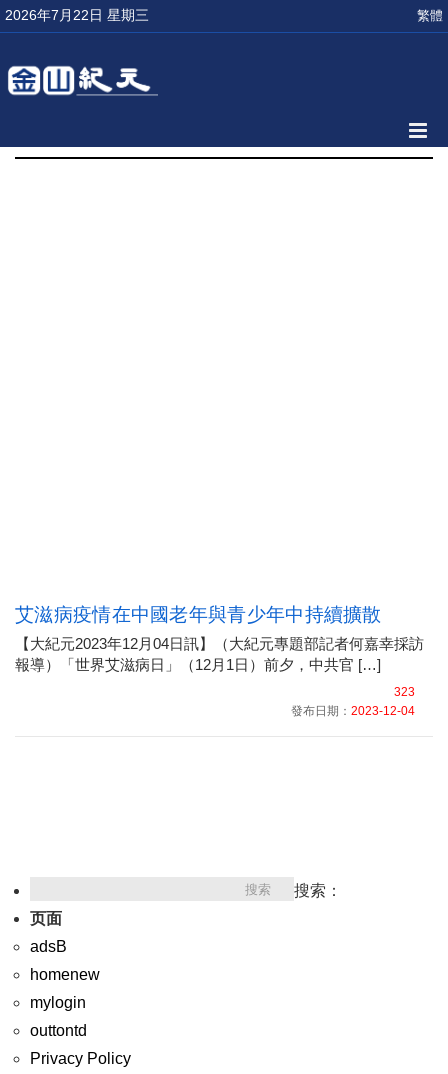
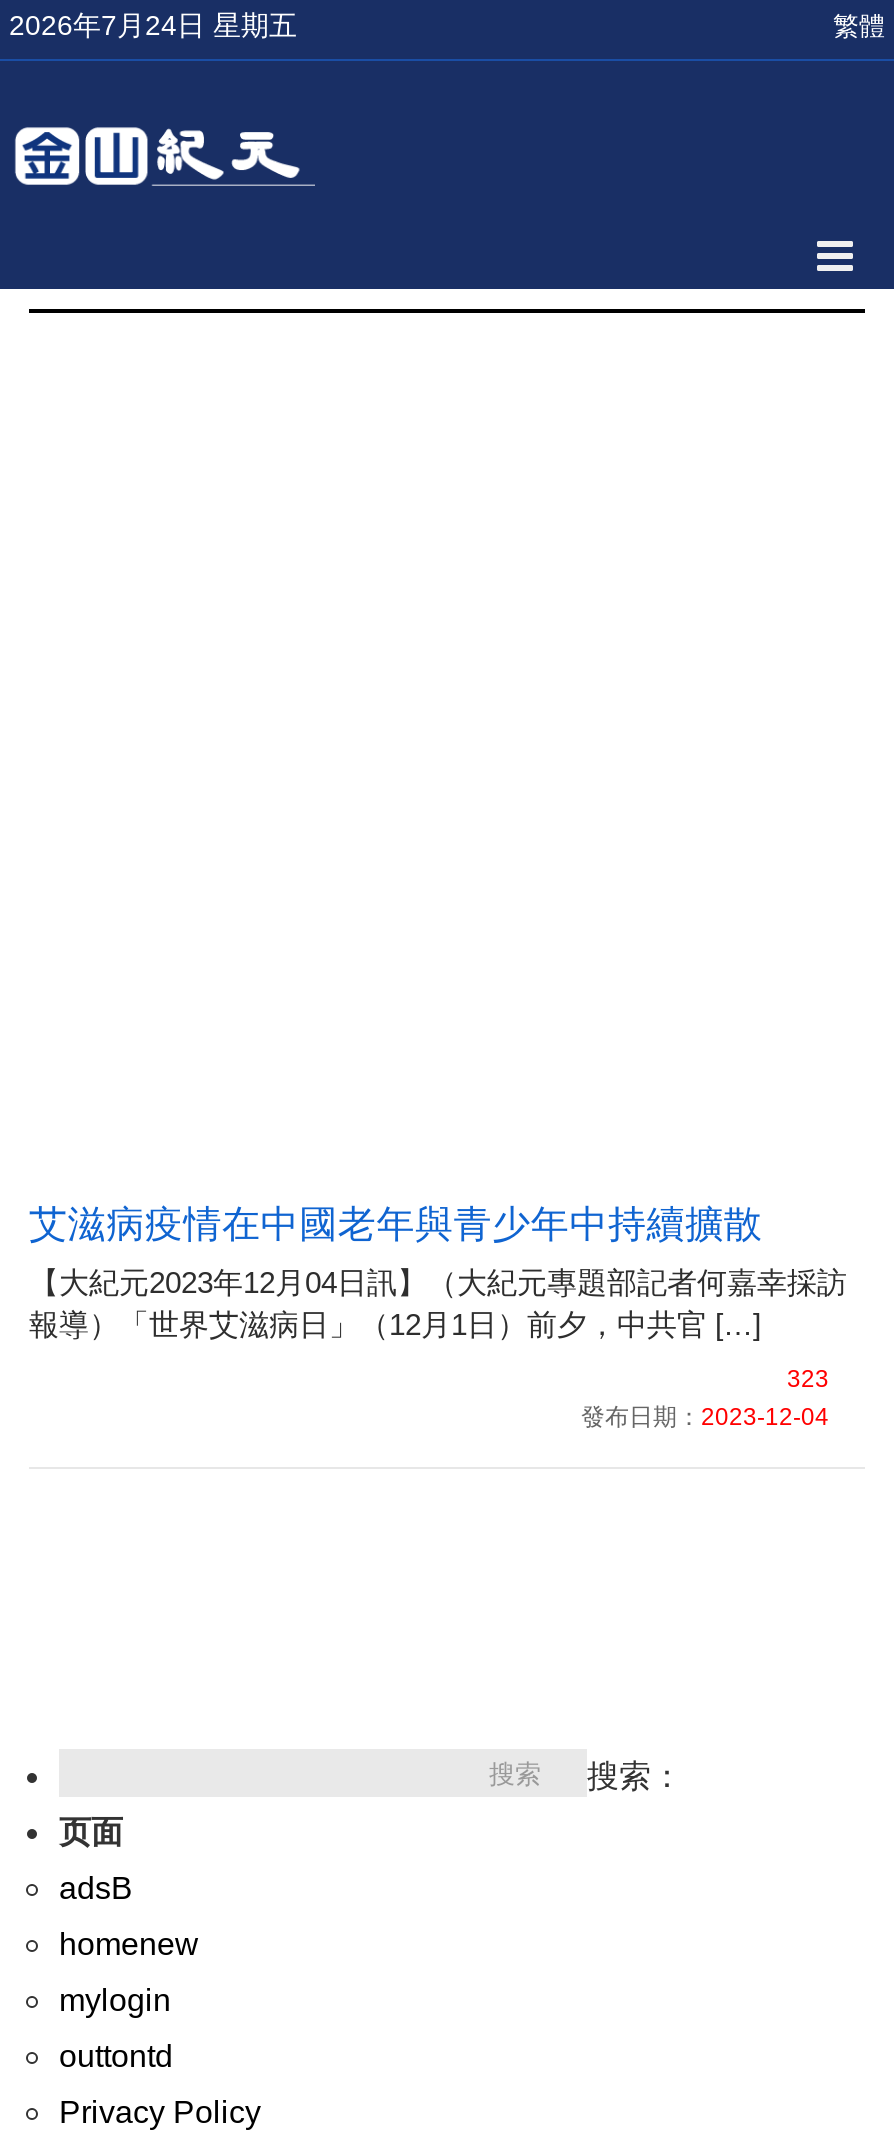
[5,7,149,23] 2026年7月22日 星期三 -> [9,9,297,41] 2026年7月24日 星期五

